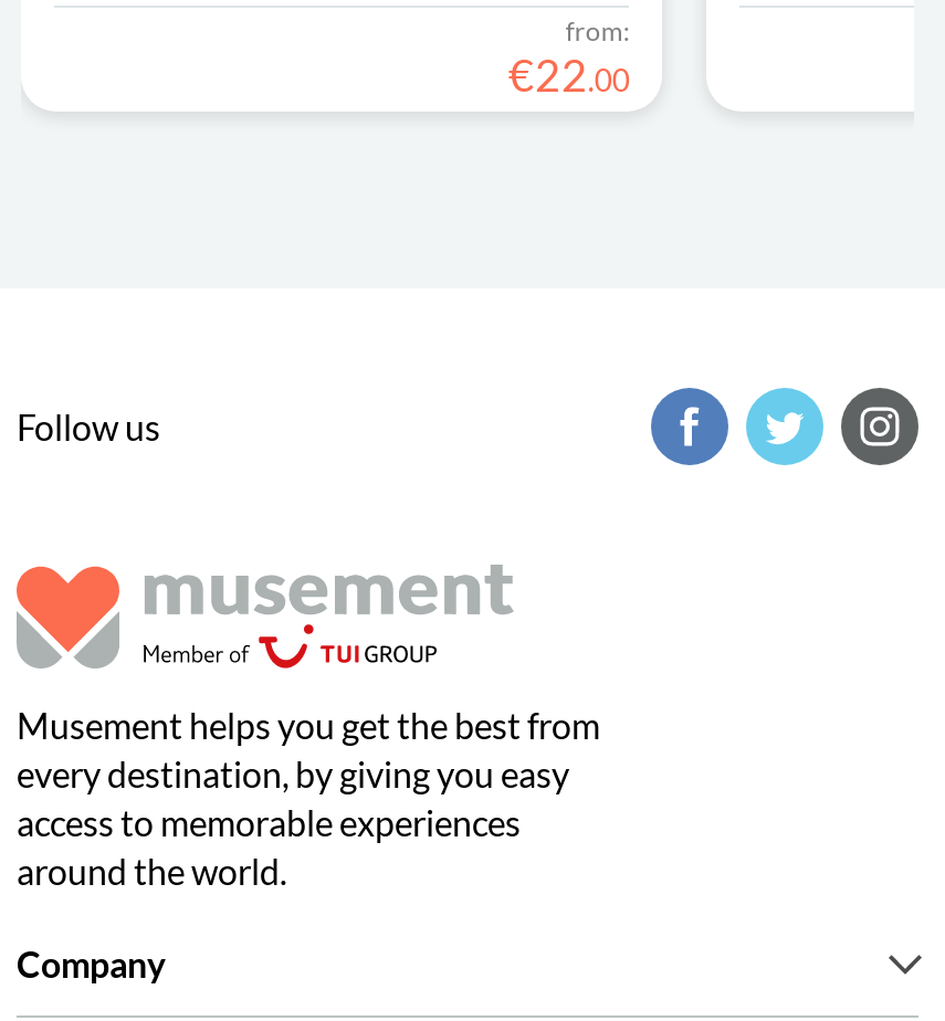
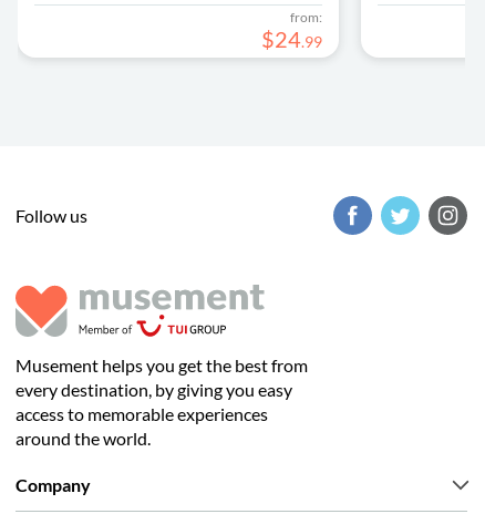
[508,48,630,101] €22.00 -> [262,26,323,52] $24.99

